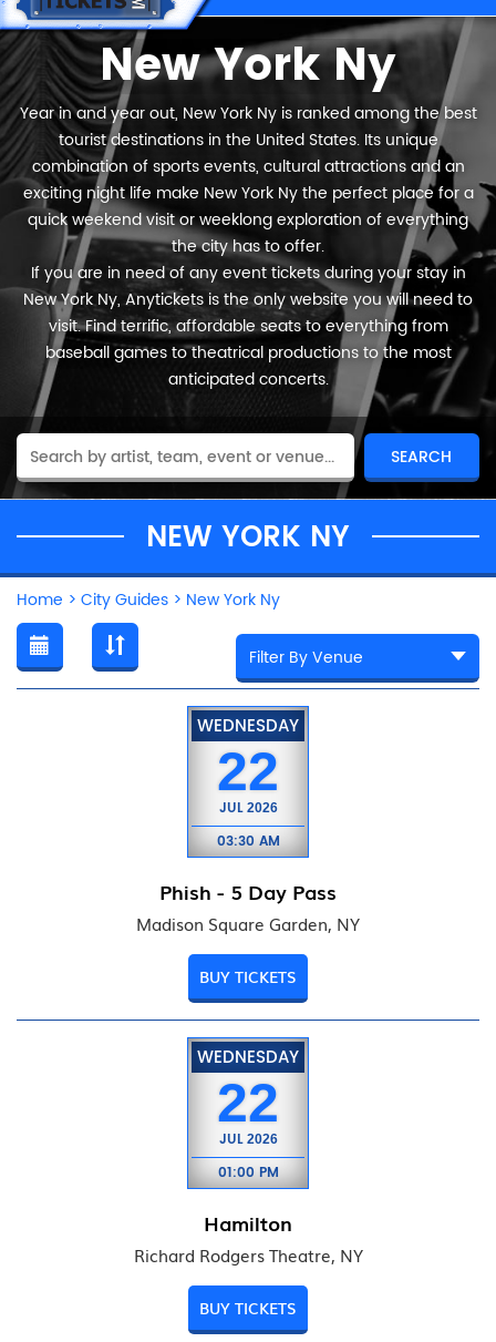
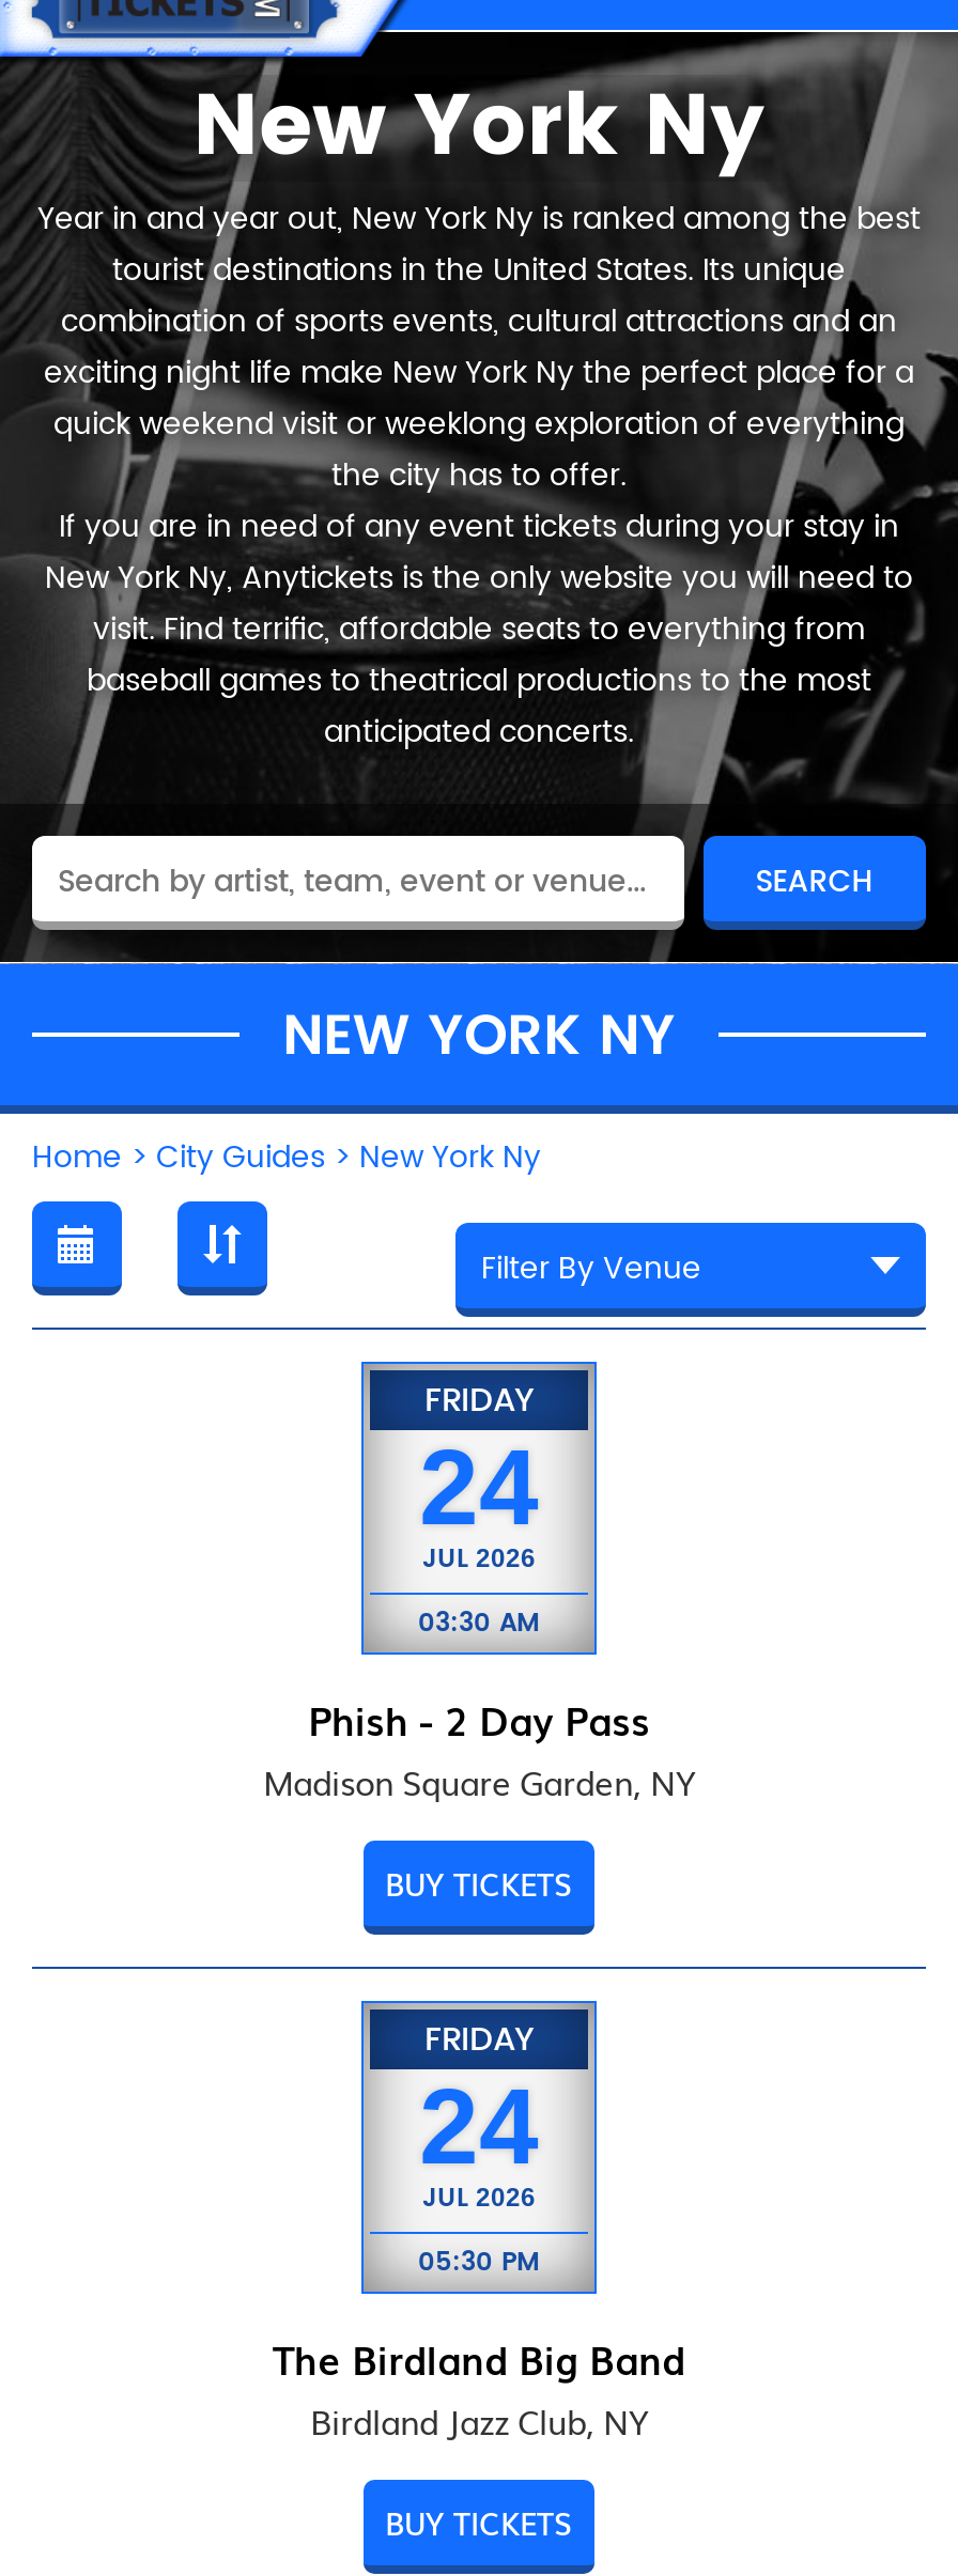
[197,713,299,802] WEDNESDAY | 22 -> [419,1375,539,1548] FRIDAY | 24
[159,877,337,905] Phish - 5 Day Pass -> [308,1691,650,1747] Phish - 2 Day Pass
[197,1044,299,1134] WEDNESDAY | 22 -> [419,2014,539,2187] FRIDAY | 24
[218,1162,278,1184] 01:00 PM -> [418,2243,540,2283] 05:30 PM
[133,1208,363,1268] Hamilton | Richard Rodgers Theatre, NY -> [273,2330,685,2446] The Birdland Big Band | Birdland Jazz Club, NY

